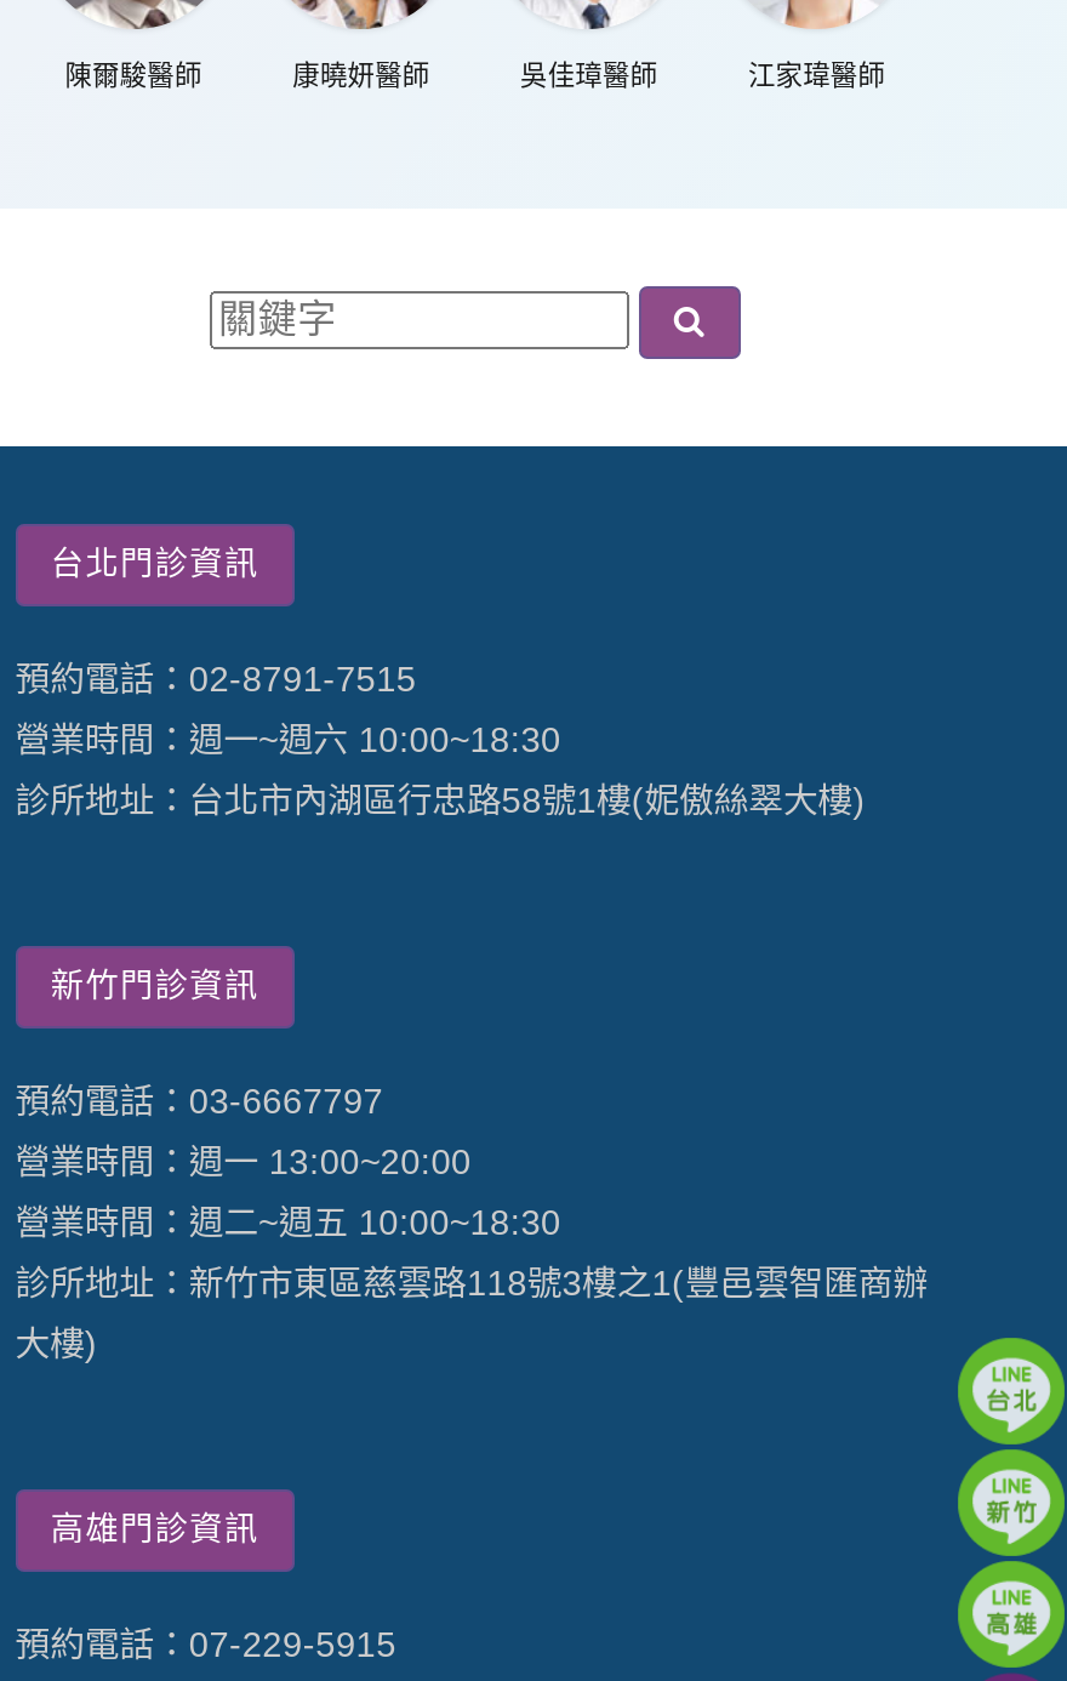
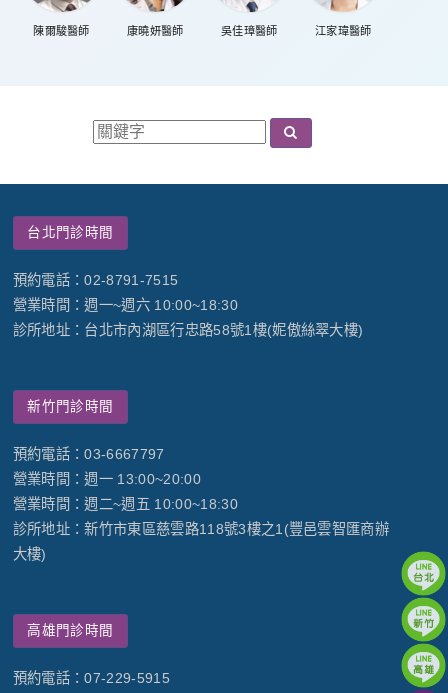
[51,546,259,582] 台北門診資訊 -> [27,225,113,240] 台北門診時間
[51,968,259,1004] 新竹門診資訊 -> [27,399,113,414] 新竹門診時間
[51,1511,259,1547] 高雄門診資訊 -> [27,623,113,638] 高雄門診時間

